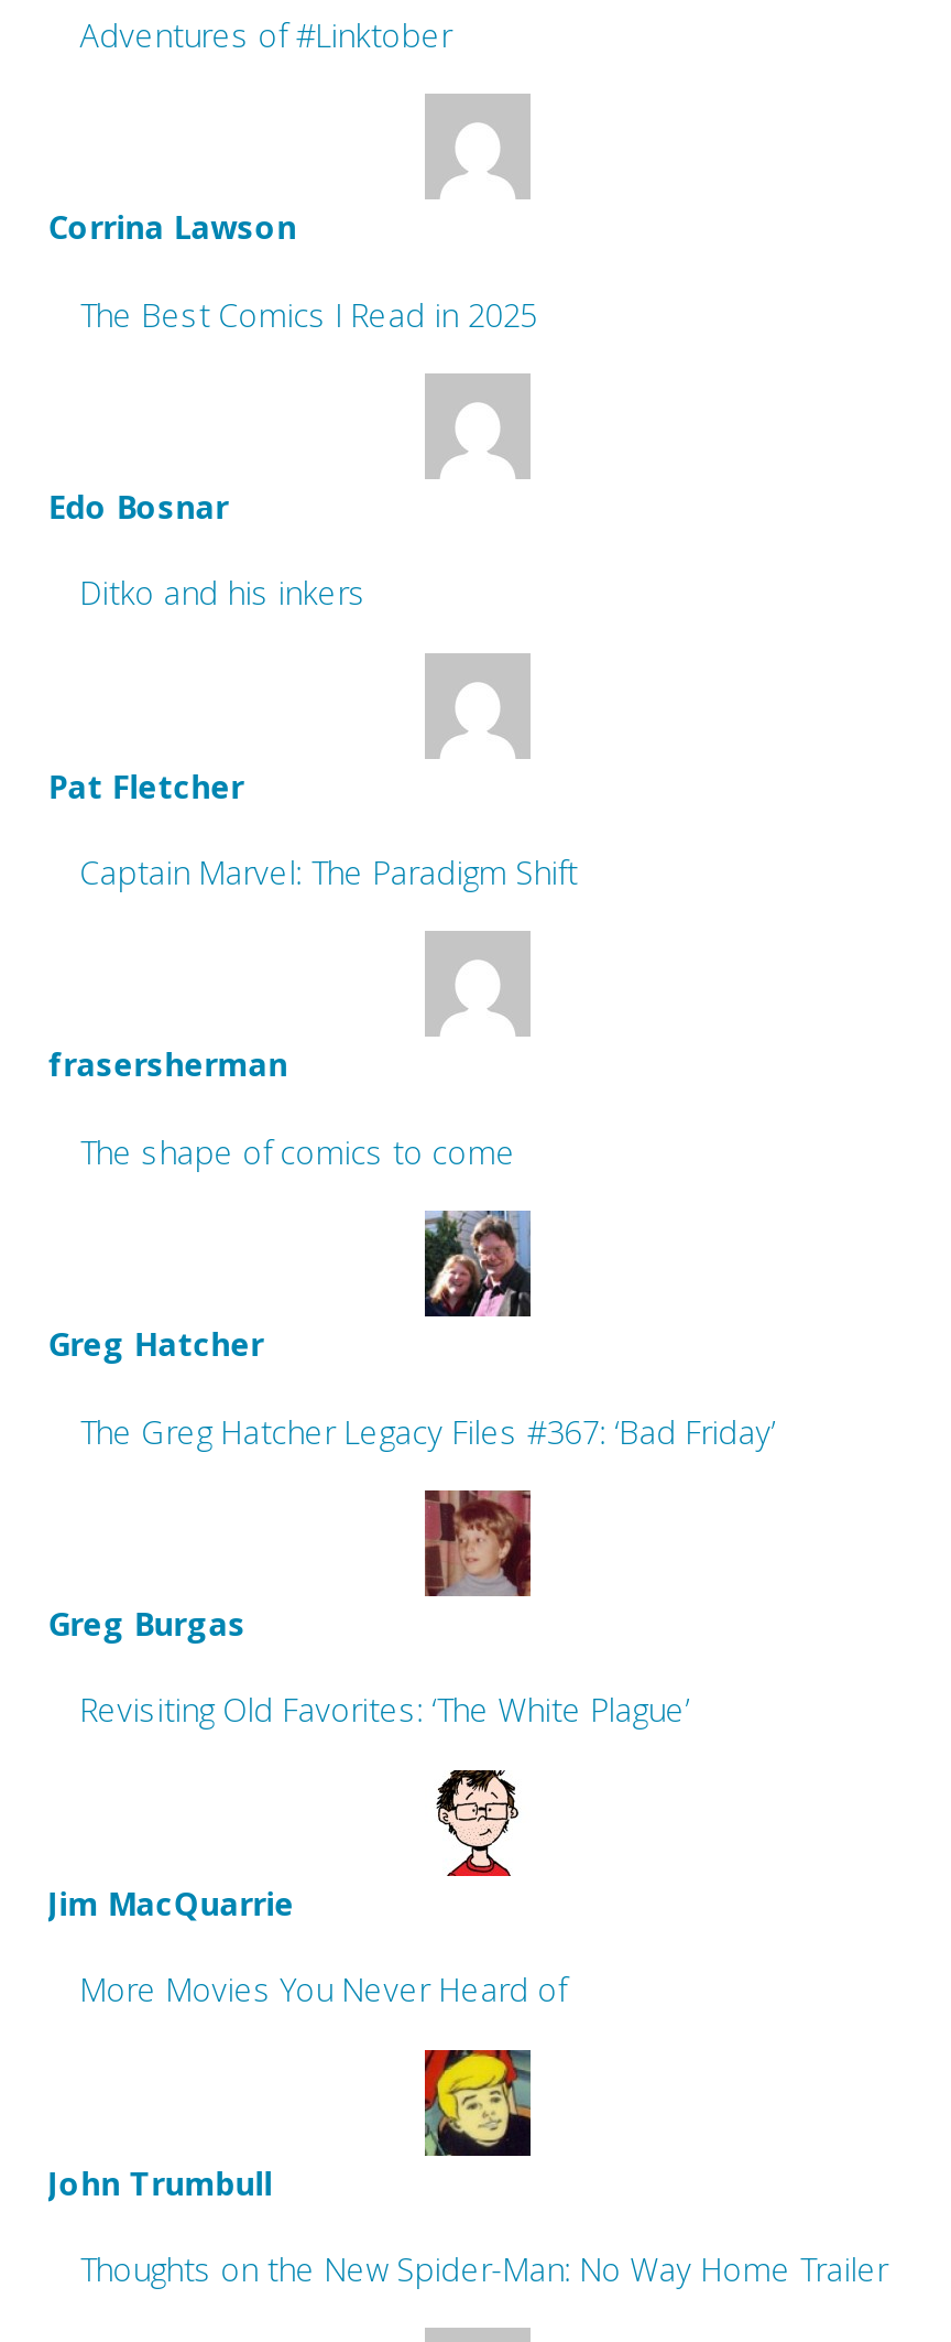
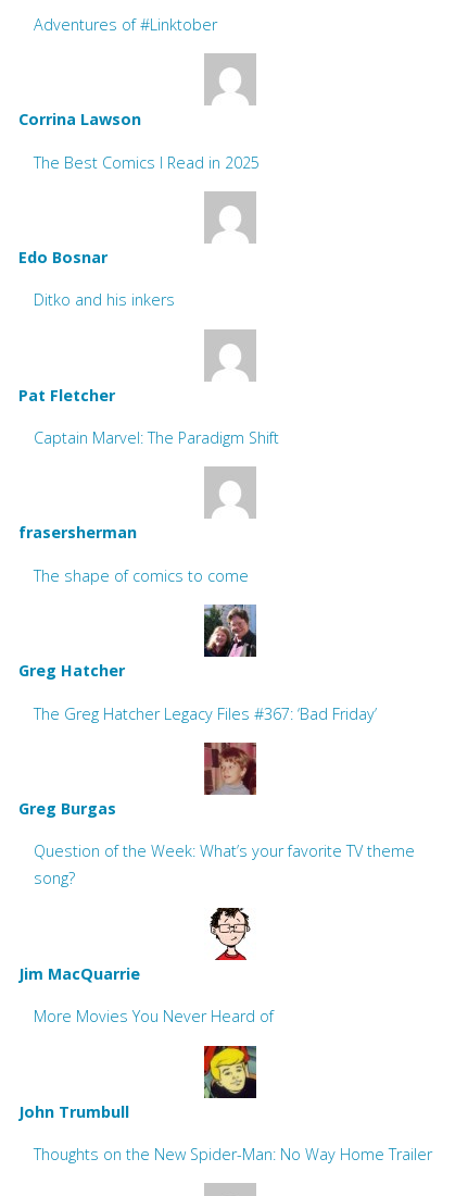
[80,1690,689,1731] Revisiting Old Favorites: ‘The White Plague’ -> [34,841,415,889] Question of the Week: What’s your favorite TV theme | song?

